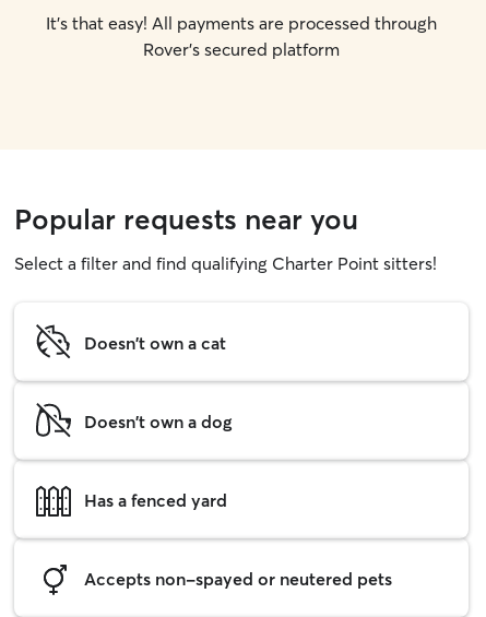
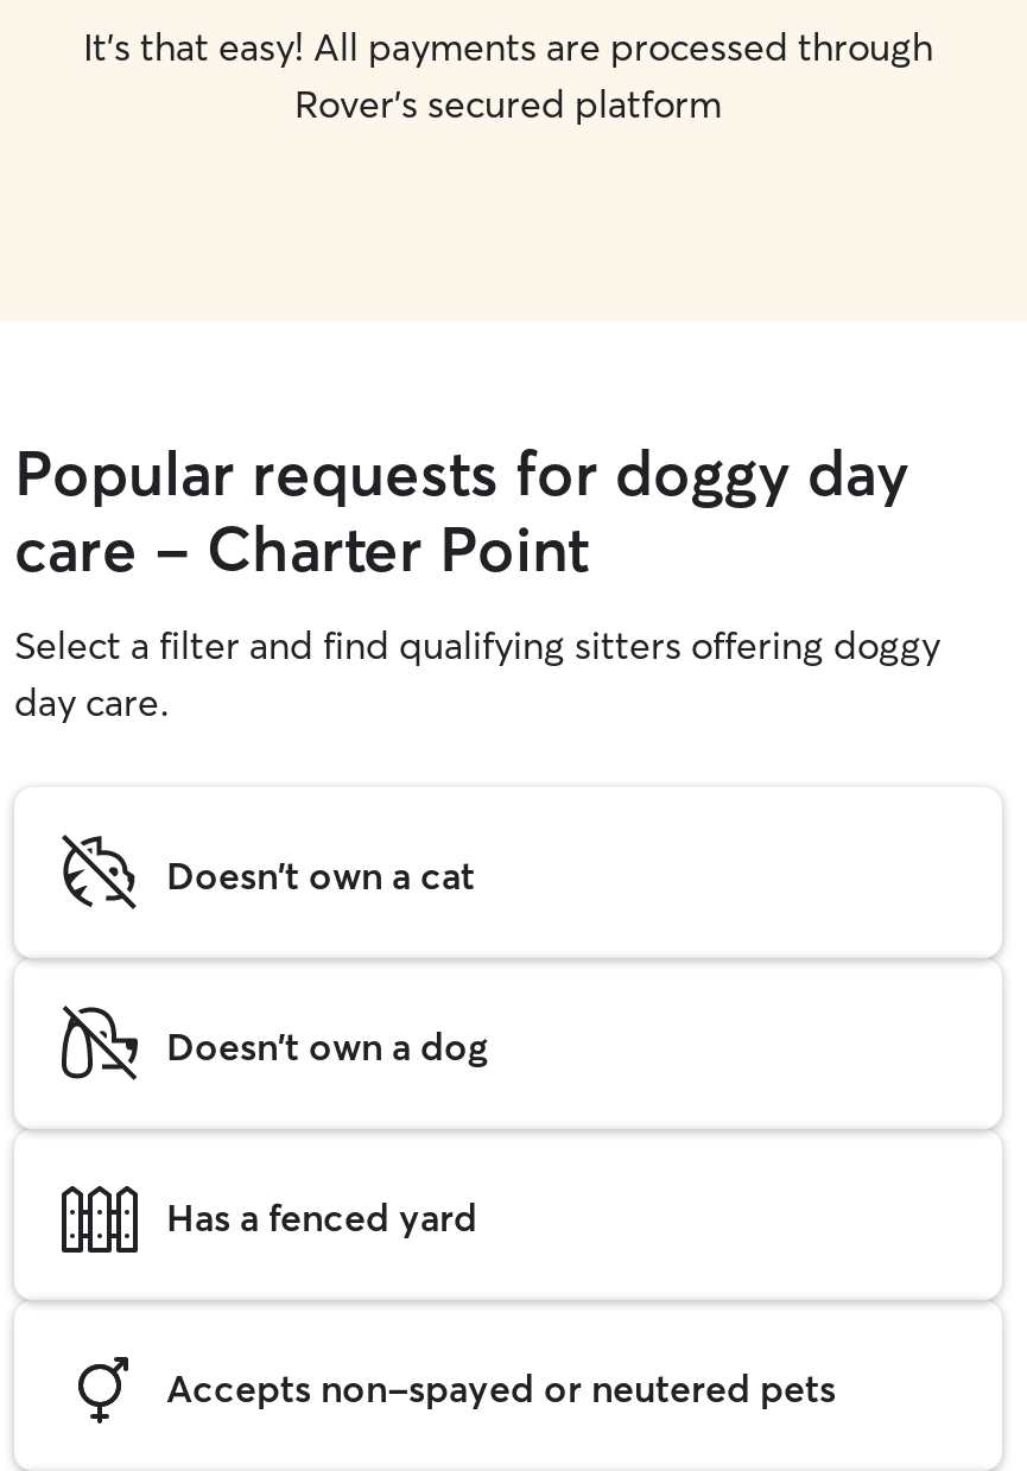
[14,202,437,274] Popular requests near you | Select a filter and find qualifying Charter Point sitters! -> [14,436,940,725] Popular requests for doggy day | care - Charter Point | Select a filter and find qualifying sitters offering doggy | day care.

